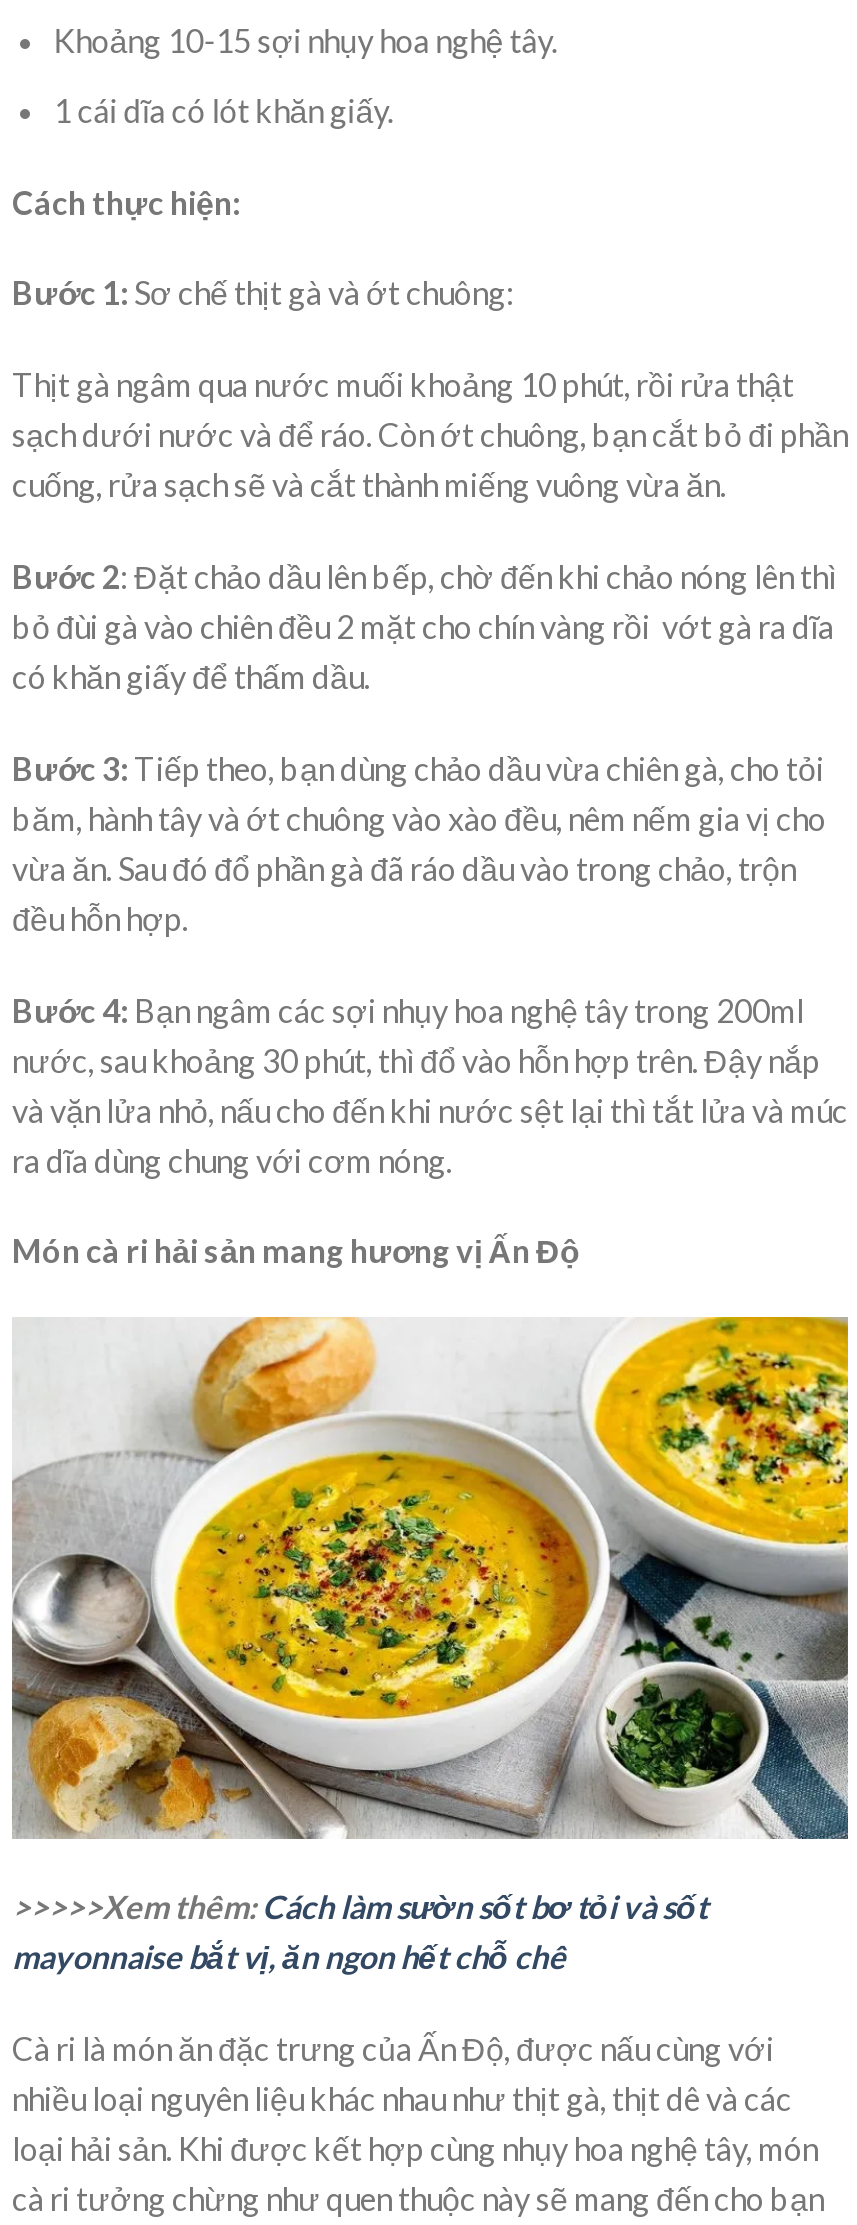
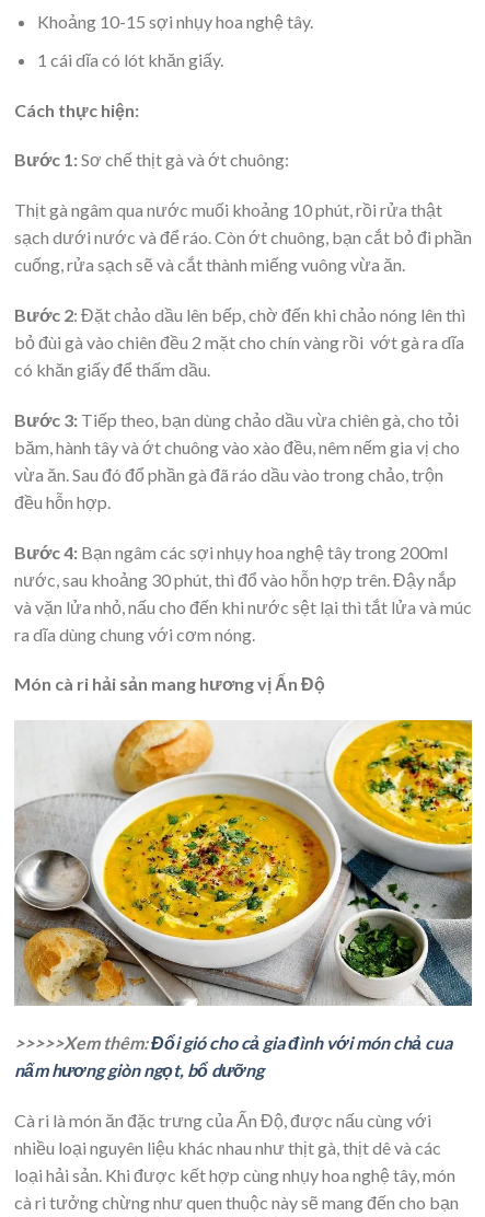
[12,1887,708,1975] >>>>>Xem thêm: Cách làm sườn sốt bơ tỏi và sốt | mayonnaise bắt vị, ăn ngon hết chỗ chê -> [14,1032,452,1080] >>>>>Xem thêm: Đổi gió cho cả gia đình với món chả cua | nấm hương giòn ngọt, bổ dưỡng

